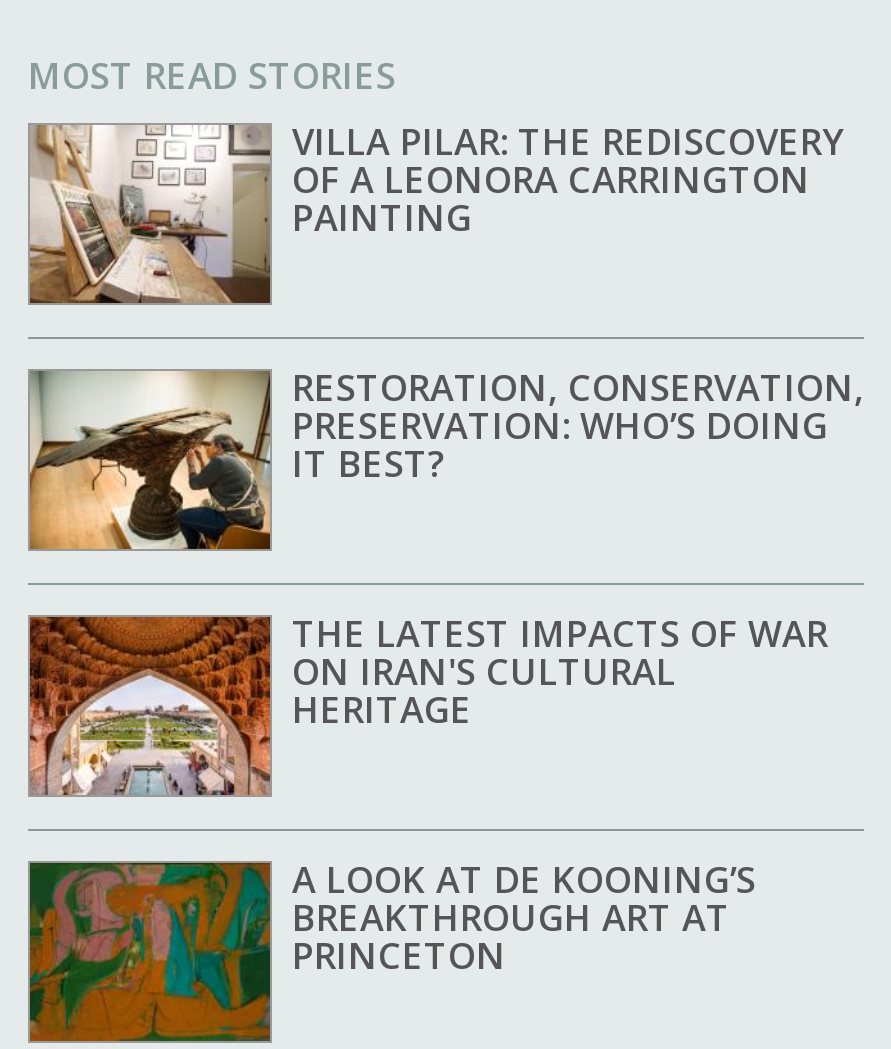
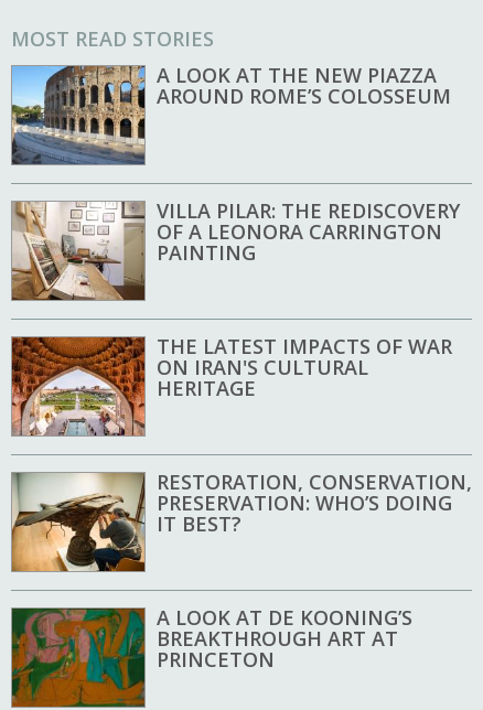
none -> [11,61,451,165] [image] | A LOOK AT THE NEW PIAZZA | AROUND ROME’S COLOSSEUM
moved [30,362,864,549] -> [11,468,472,571]: [image] | RESTORATION, CONSERVATION, | PRESERVATION: WHO’S DOING | IT BEST?

